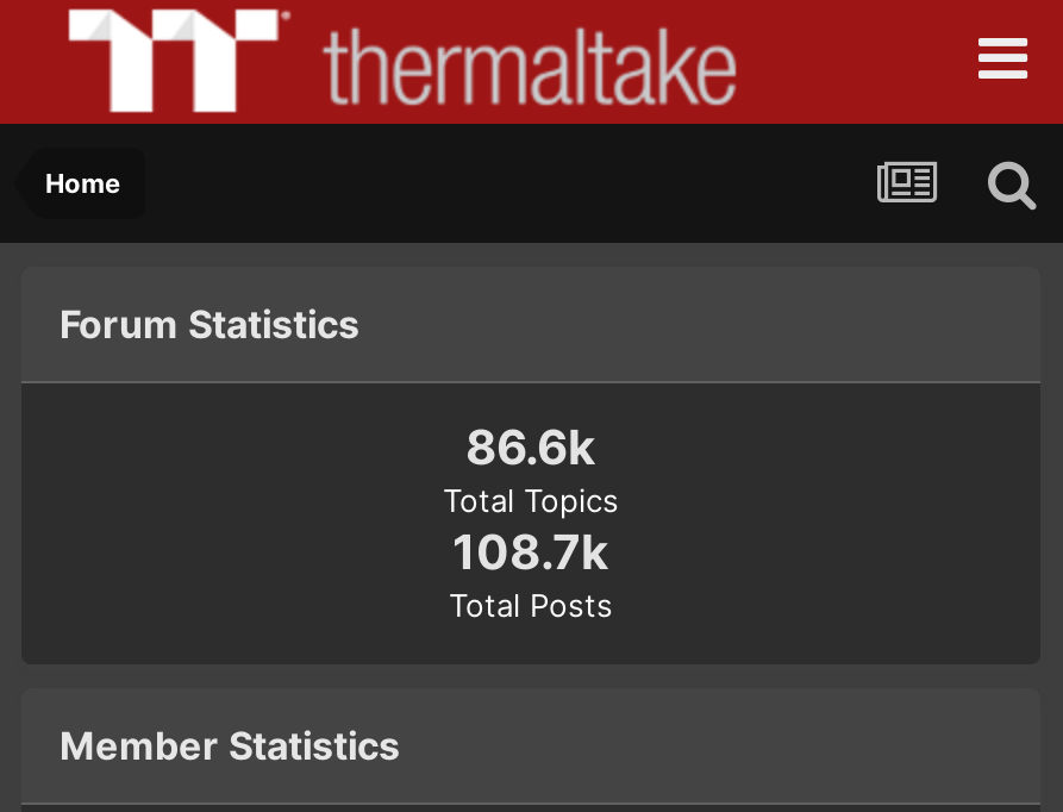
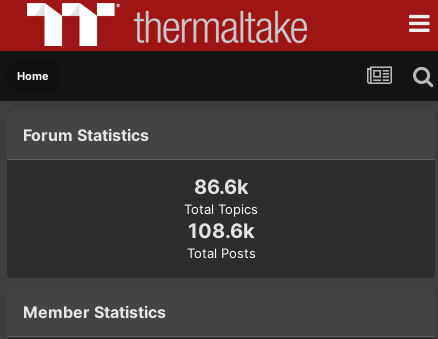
[452,524,609,581] 108.7k -> [187,219,254,243] 108.6k

